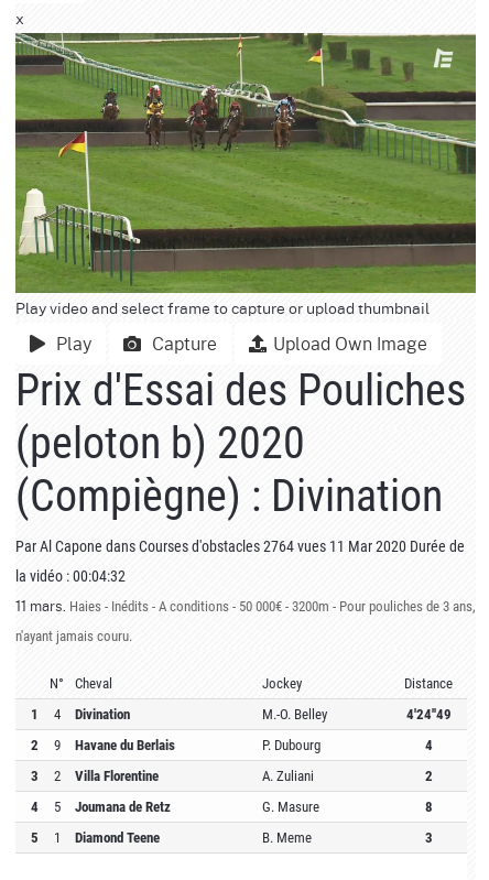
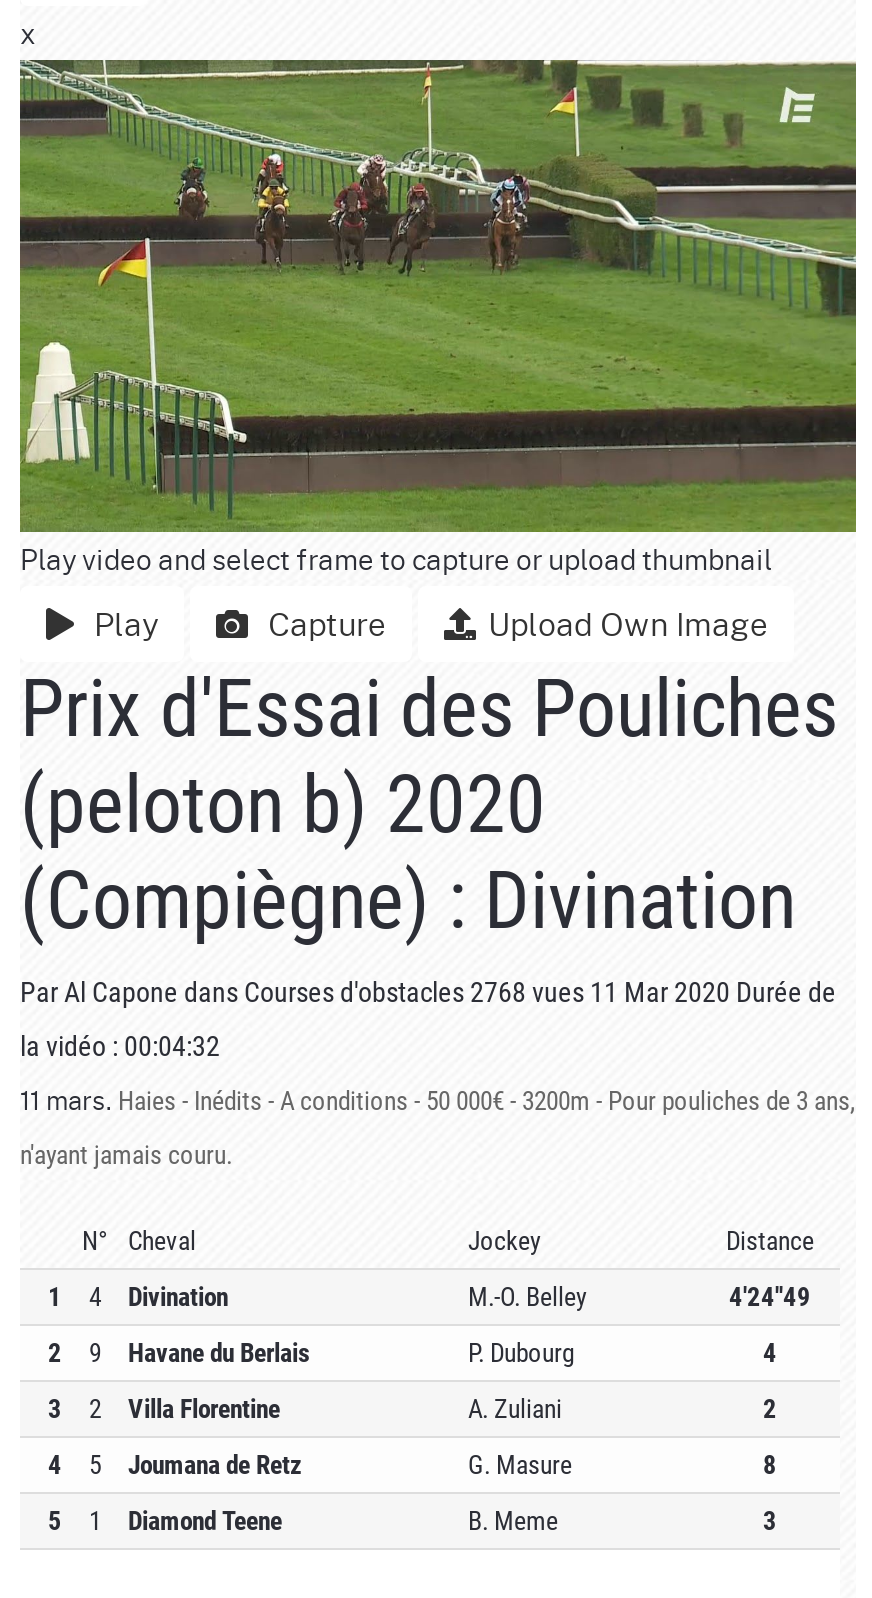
[15,537,465,555] Par Al Capone dans Courses d'obstacles 2764 vues 11 Mar 2020 Durée de -> [20,975,836,1007] Par Al Capone dans Courses d'obstacles 2768 vues 11 Mar 2020 Durée de

